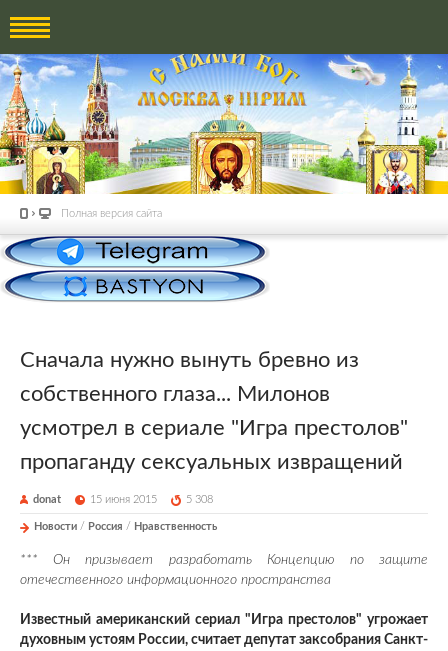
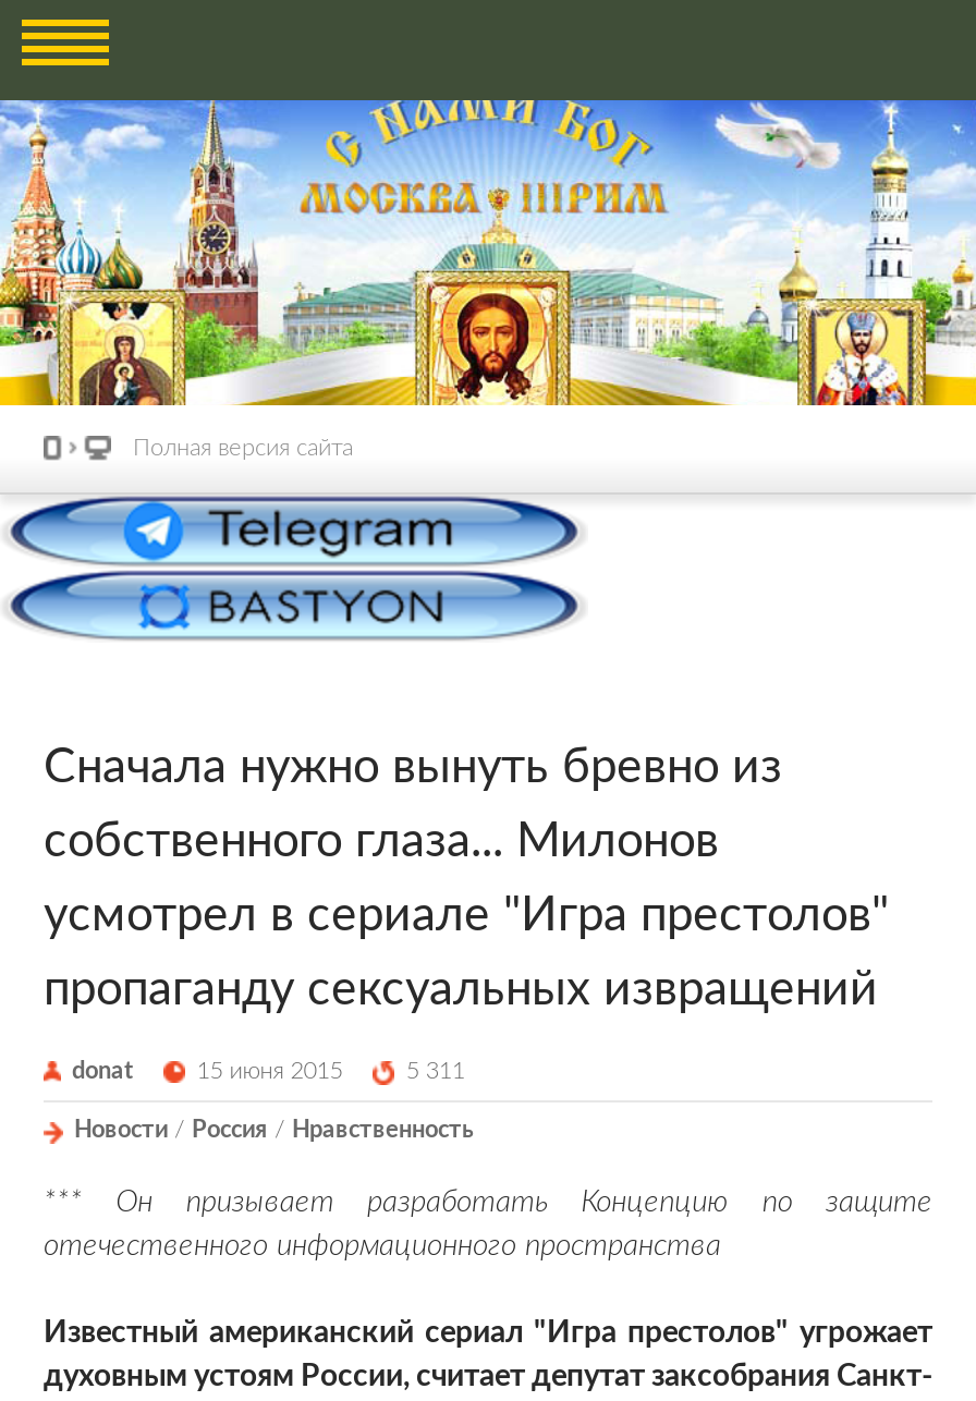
[186,494,213,505] 5 308 -> [406,1058,465,1082] 5 311

